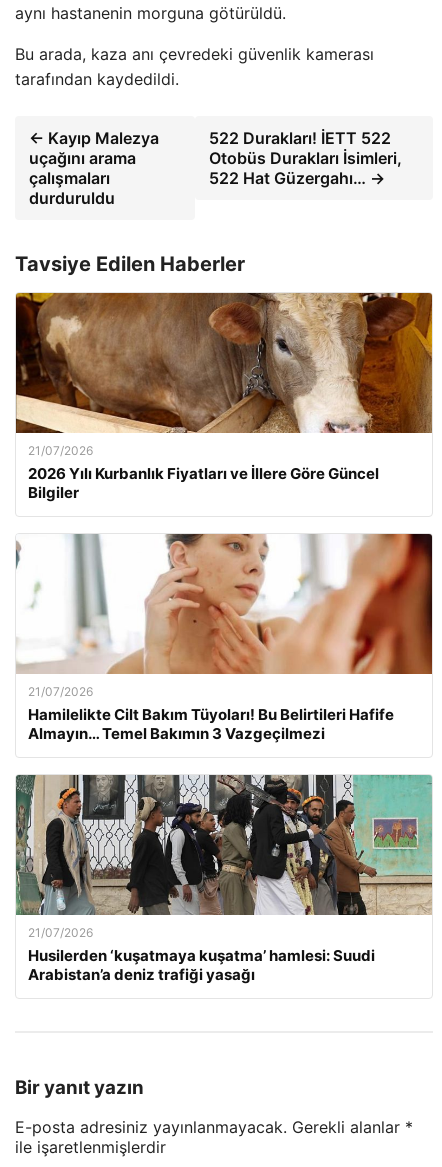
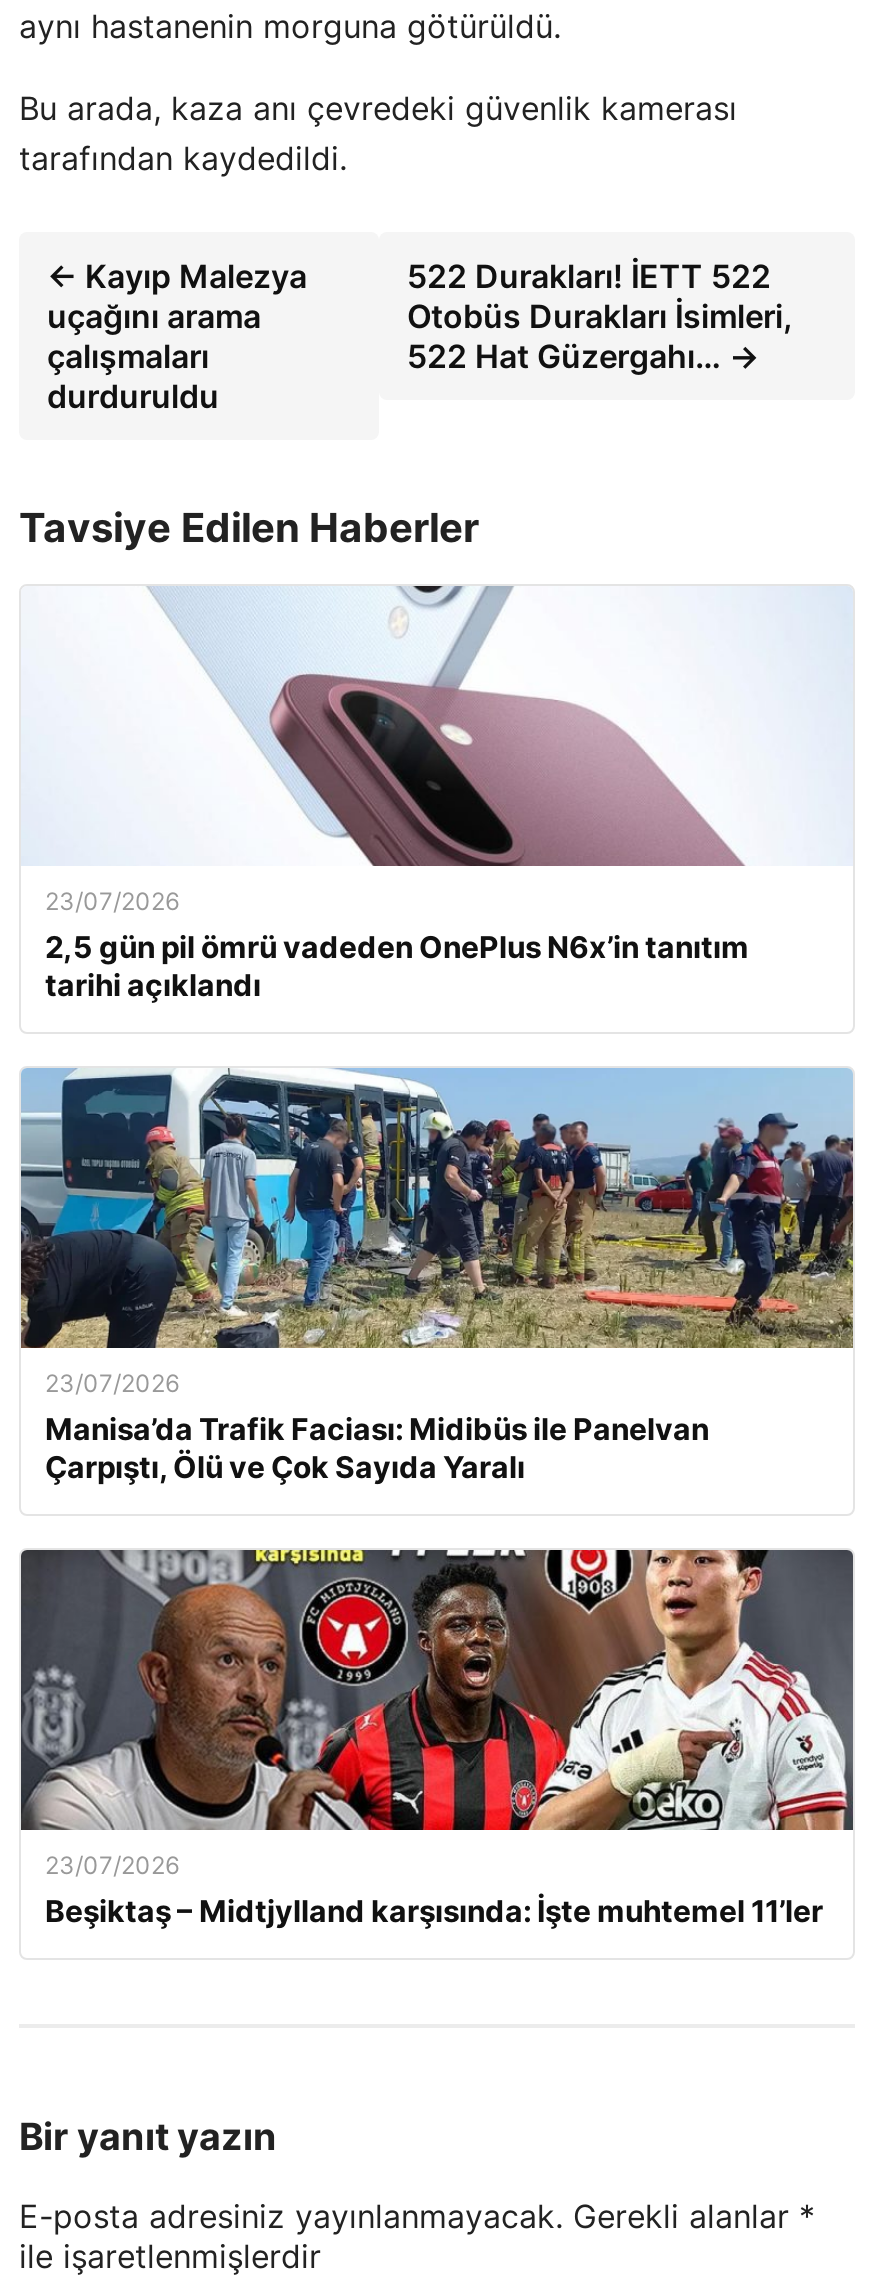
[15,292,433,502] [image] | 21/07/2026 | 2026 Yılı Kurbanlık Fiyatları ve İllere Göre Güncel | Bilgiler -> [21,584,853,1004] [image] | 23/07/2026 | 2,5 gün pil ömrü vadeden OnePlus N6x’in tanıtım | tarihi açıklandı
[16,533,433,743] [image] | 21/07/2026 | Hamilelikte Cilt Bakım Tüyoları! Bu Belirtileri Hafife | Almayın… Temel Bakımın 3 Vazgeçilmezi -> [19,1066,855,1486] [image] | 23/07/2026 | Manisa’da Trafik Faciası: Midibüs ile Panelvan | Çarpıştı, Ölü ve Çok Sayıda Yaralı
[15,774,433,984] [image] | 21/07/2026 | Husilerden ‘kuşatmaya kuşatma’ hamlesi: Suudi | Arabistan’a deniz trafiği yasağı -> [21,1548,855,1930] [image] | 23/07/2026 | Beşiktaş – Midtjylland karşısında: İşte muhtemel 11’ler

